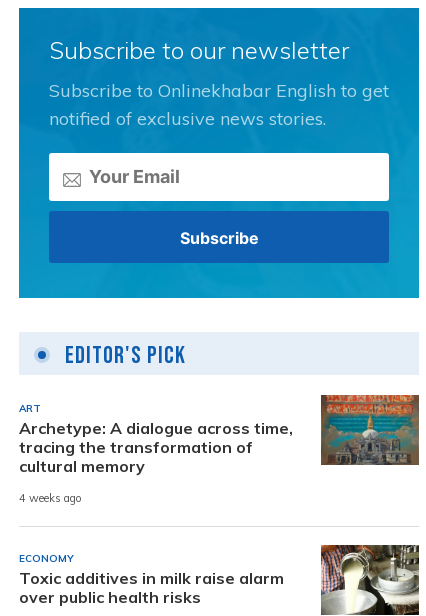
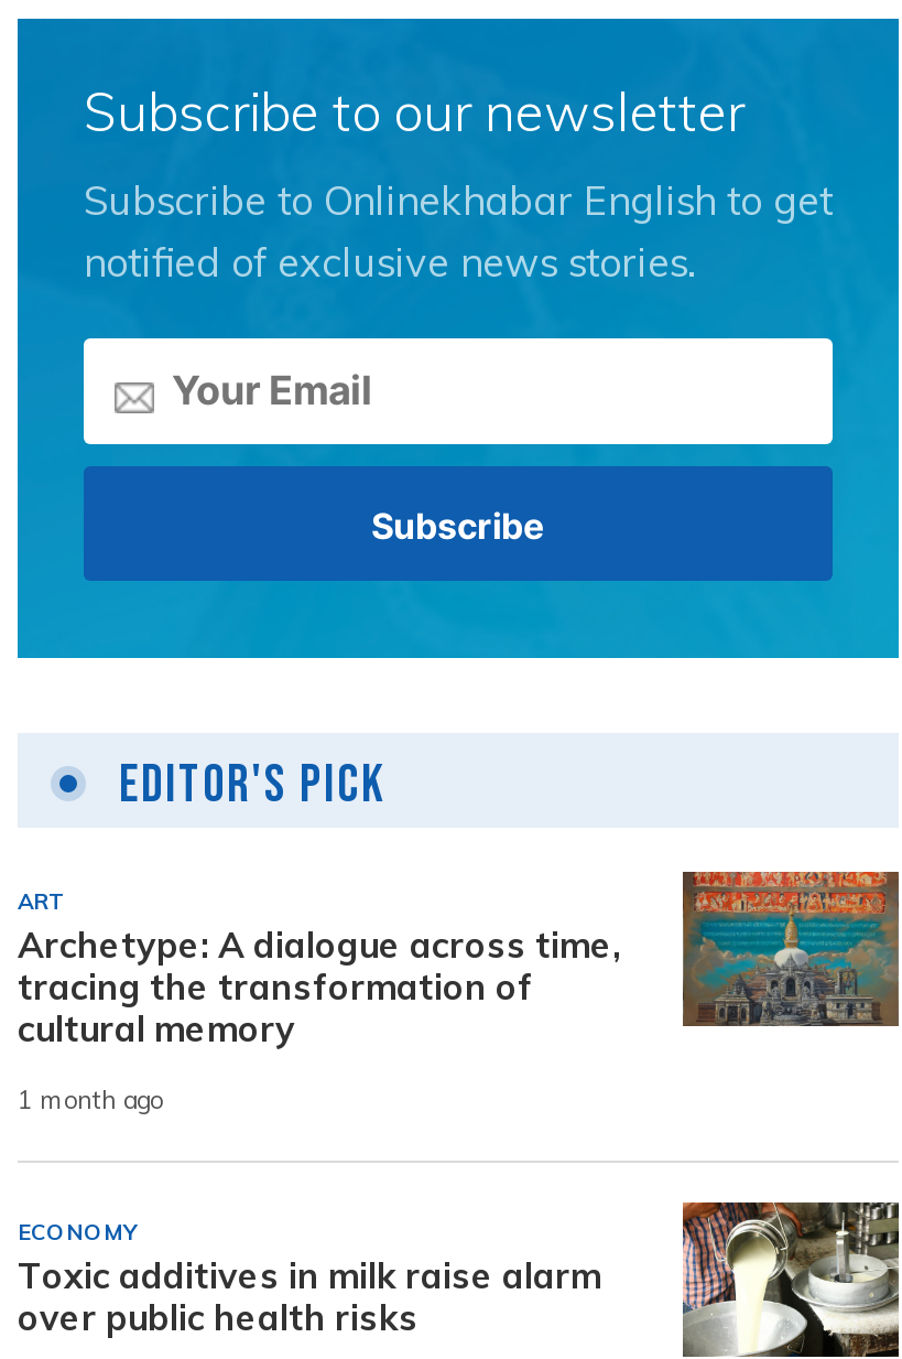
[19,491,82,505] 4 weeks ago -> [18,1084,163,1115] 1 month ago

